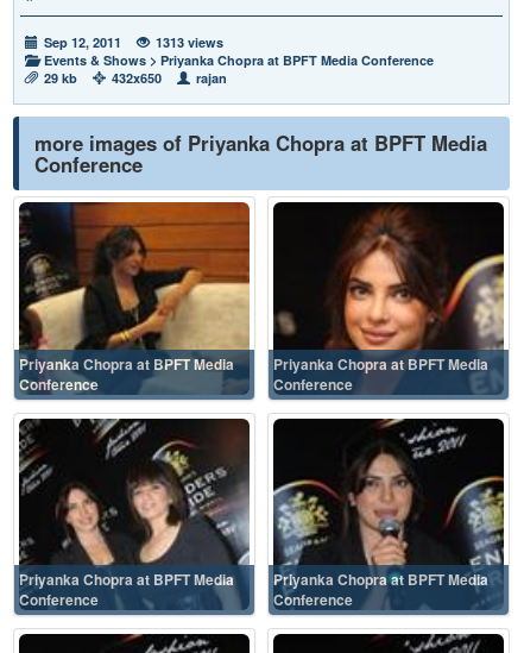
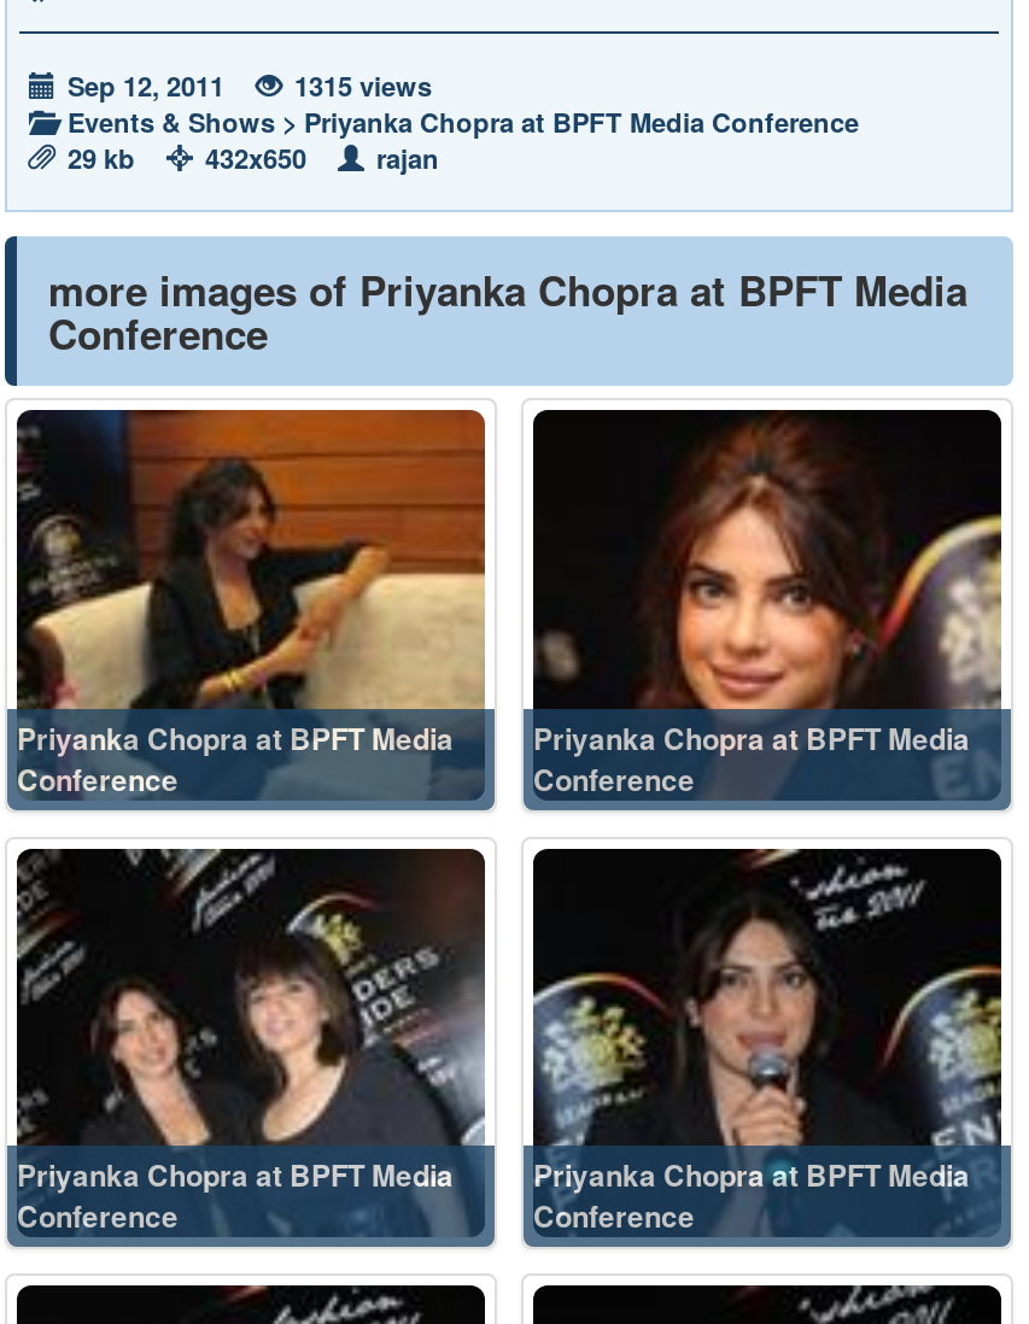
[44,33,223,51] Sep 12, 2011 1313 views -> [68,67,432,103] Sep 12, 2011 1315 views

